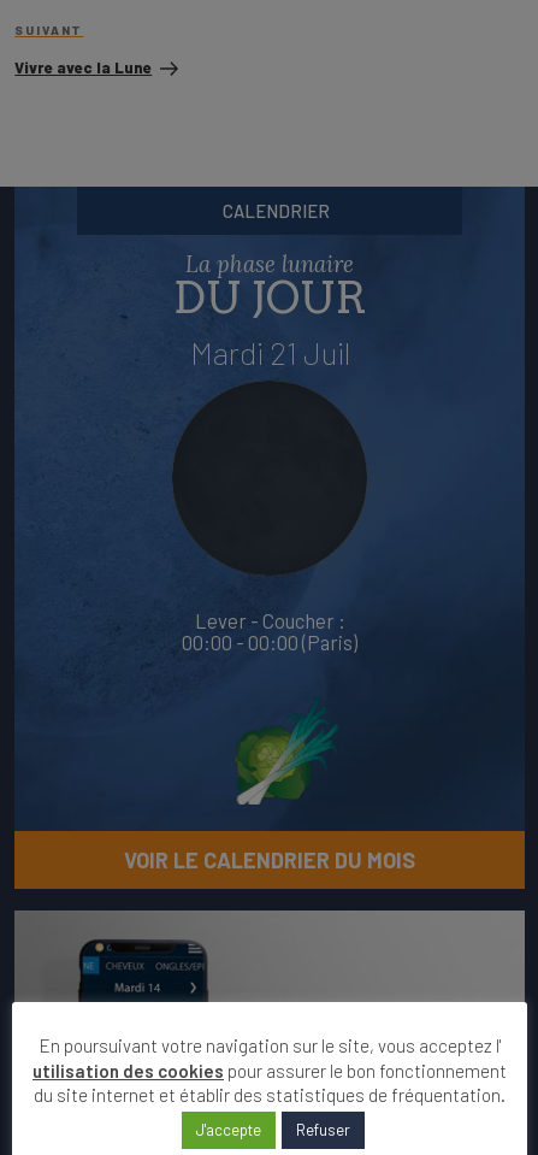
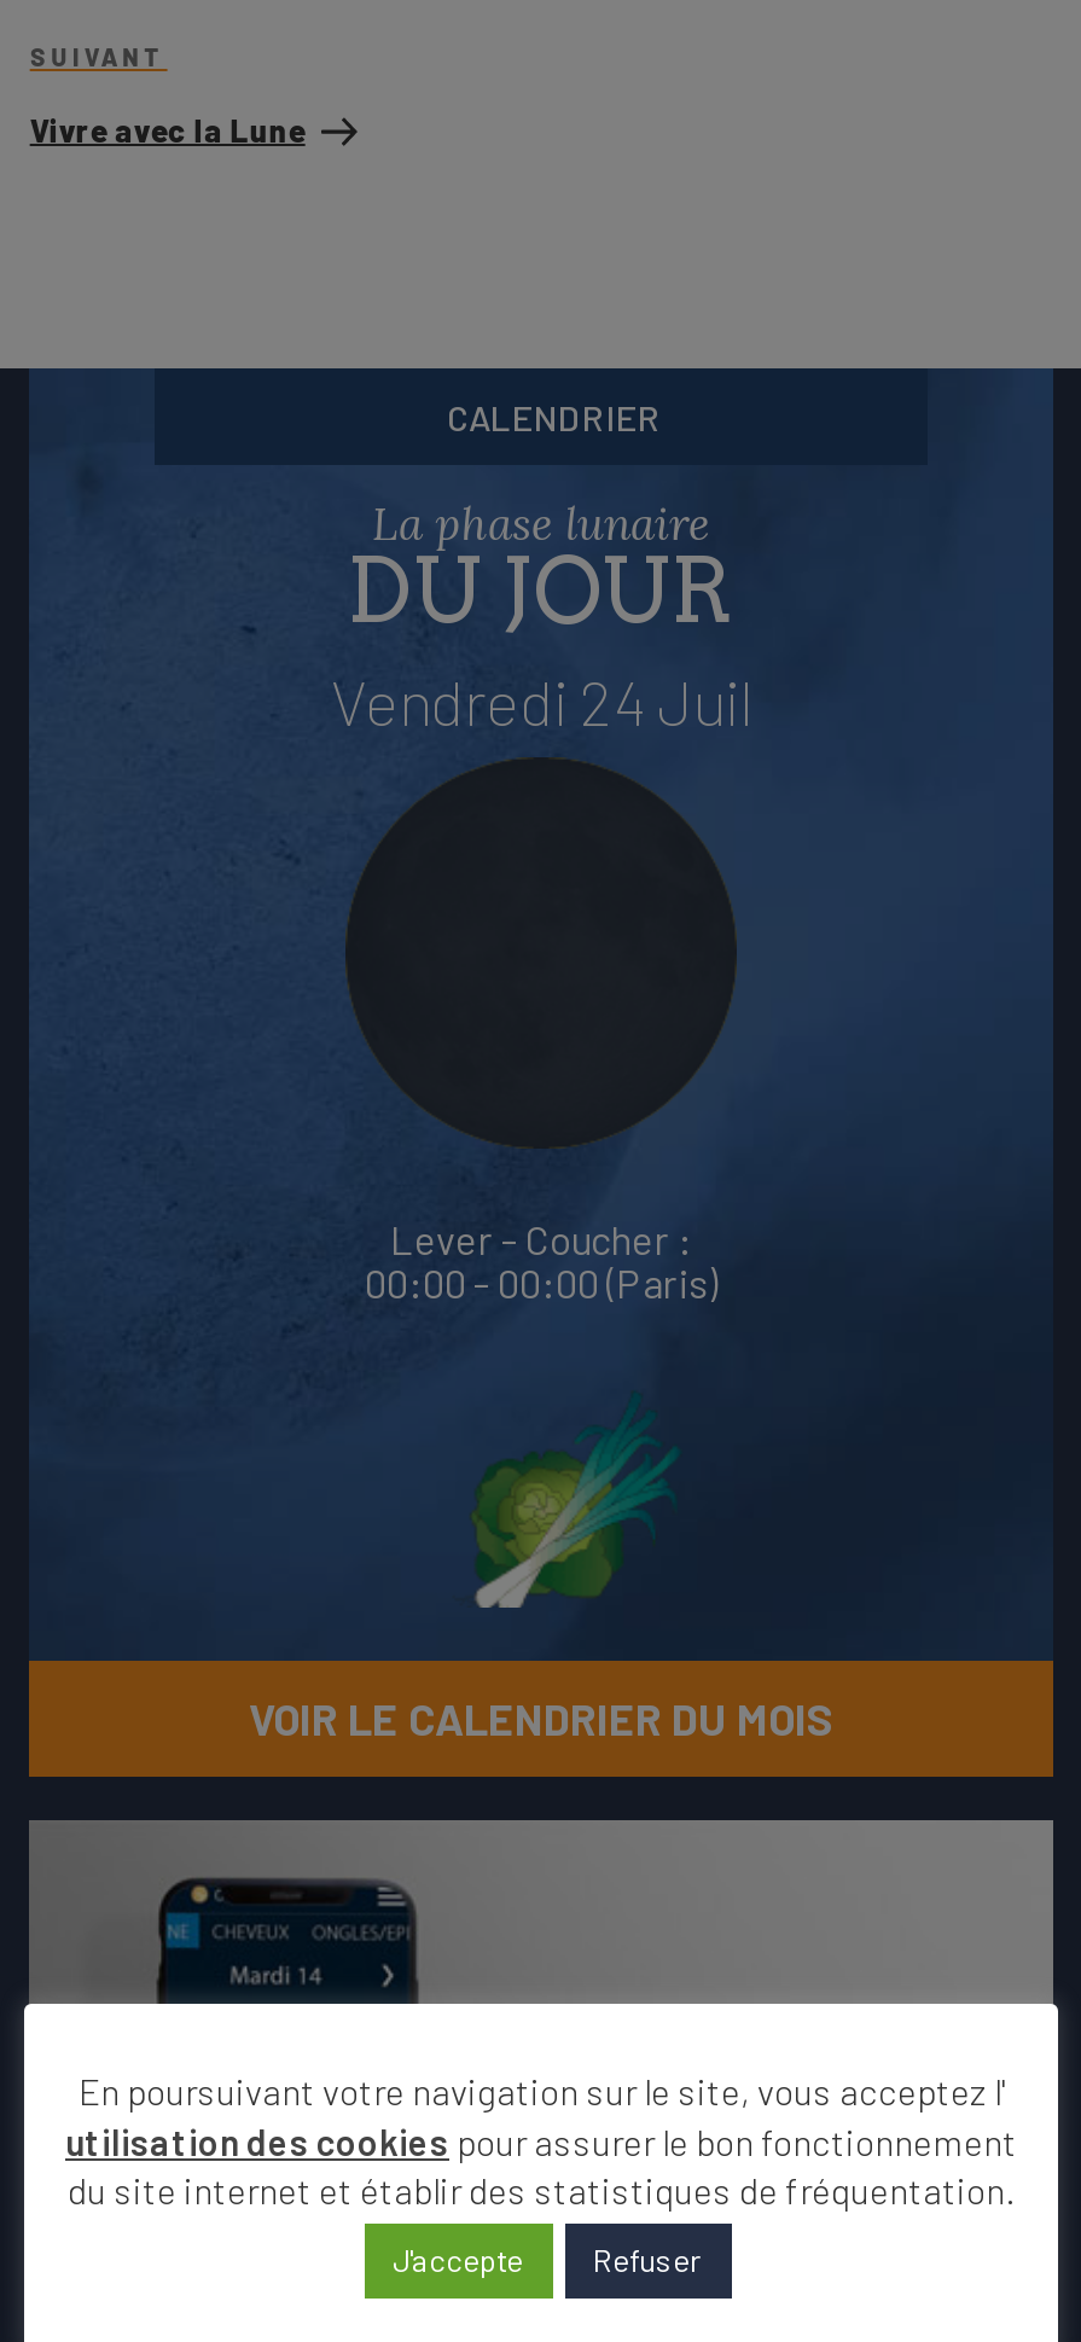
[190,333,350,371] Mardi 21 Juil -> [331,664,751,738] Vendredi 24 Juil

